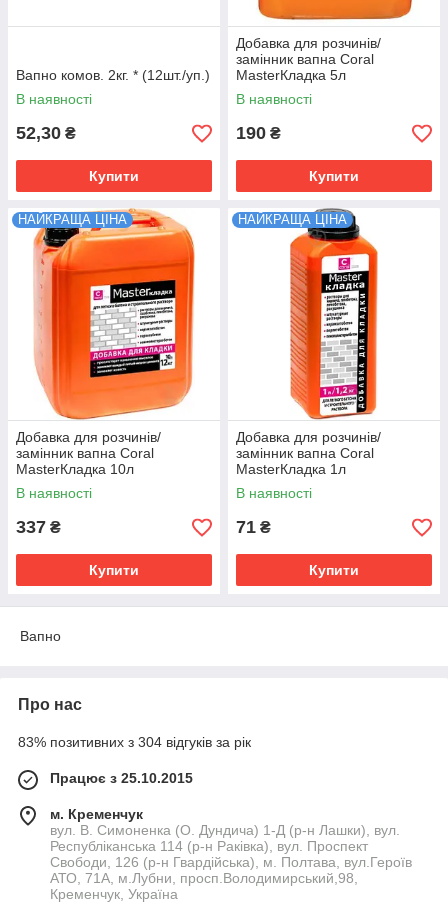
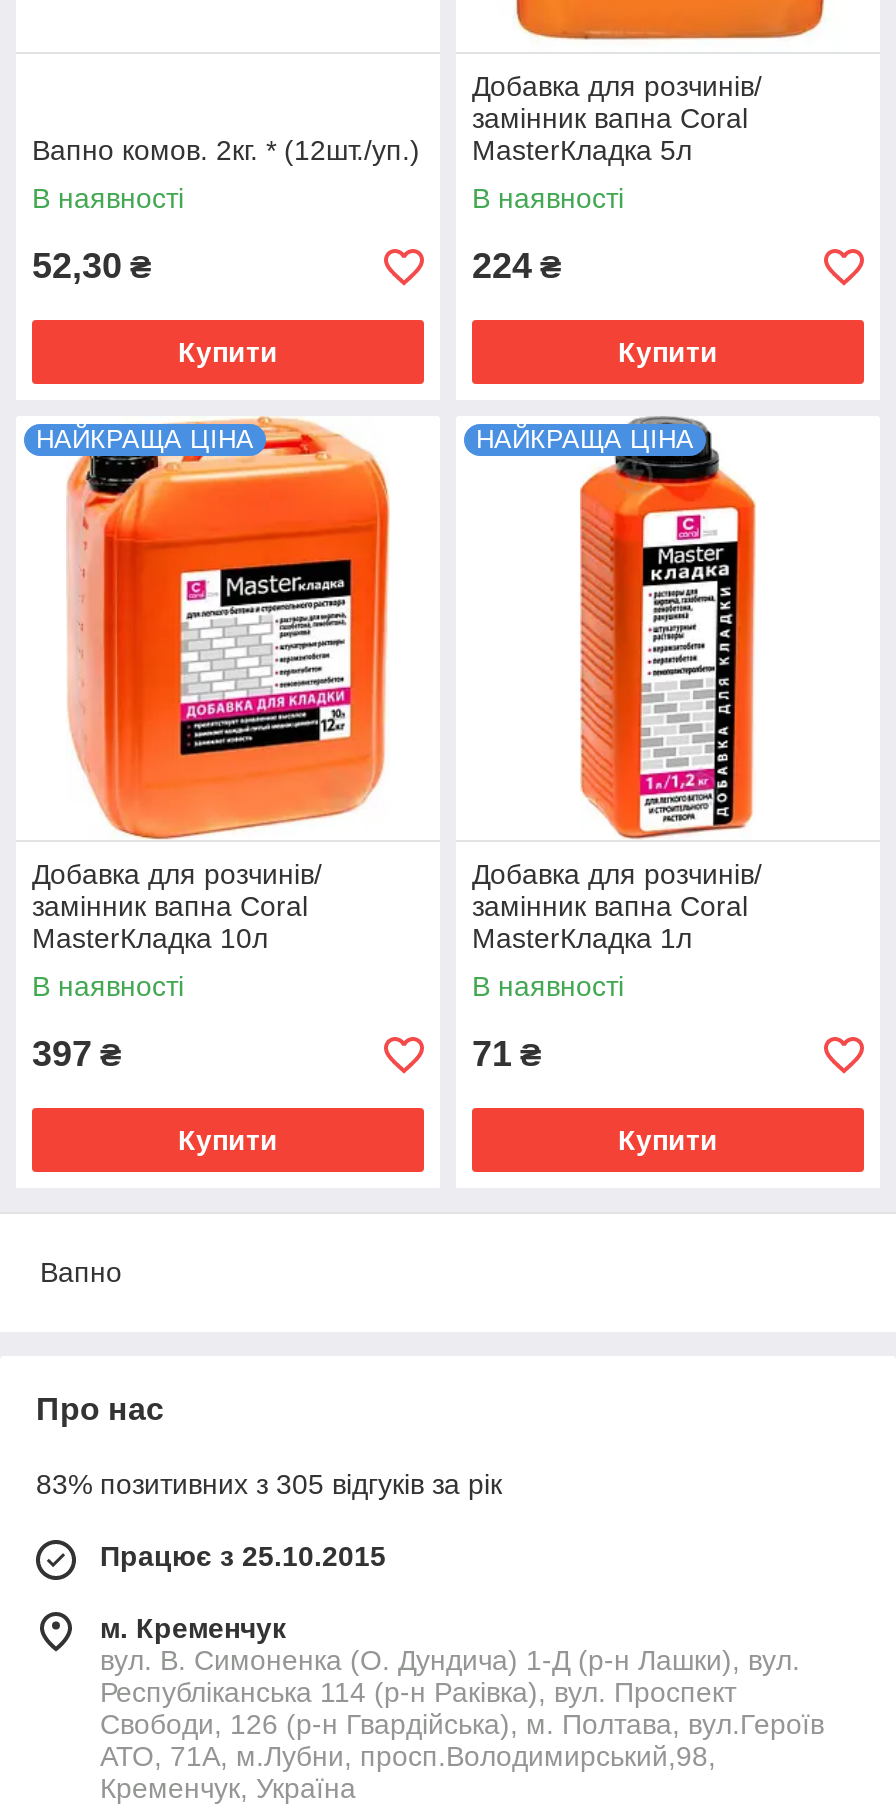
[236,123,281,143] 190 ₴ -> [472,246,562,286] 224 ₴
[16,517,61,537] 337 ₴ -> [32,1034,122,1074] 397 ₴
[18,734,251,750] 83% позитивних з 304 відгуків за рік -> [36,1468,502,1500] 83% позитивних з 305 відгуків за рік

